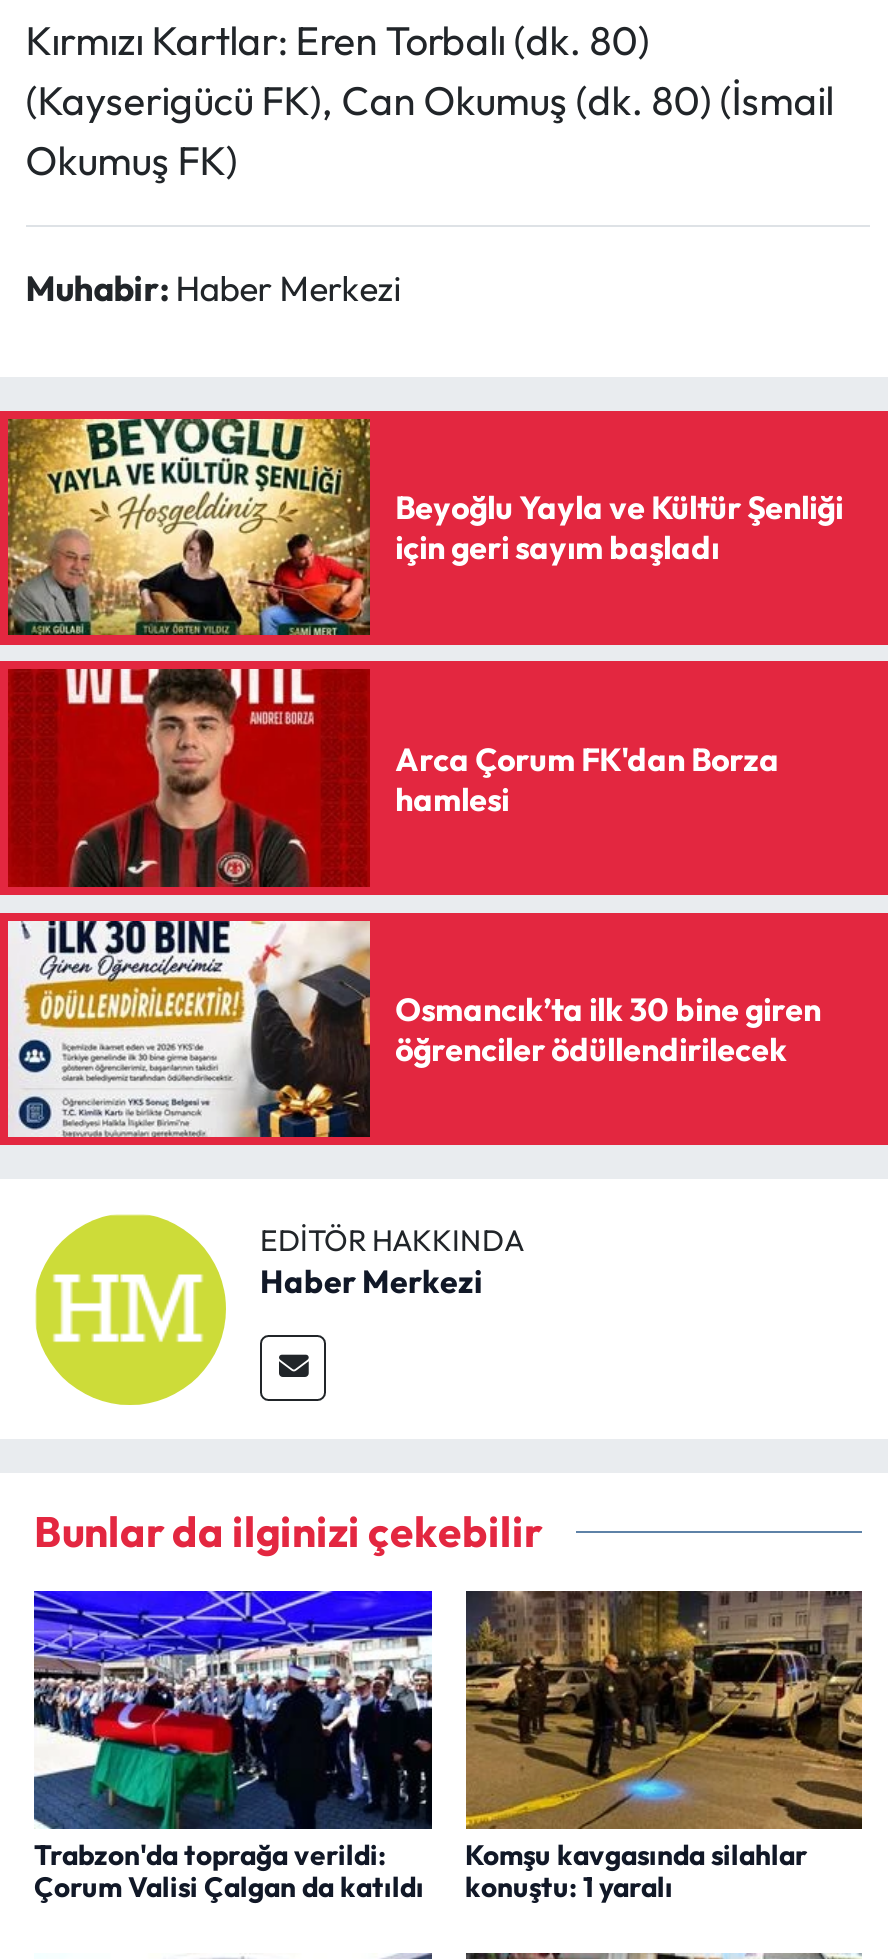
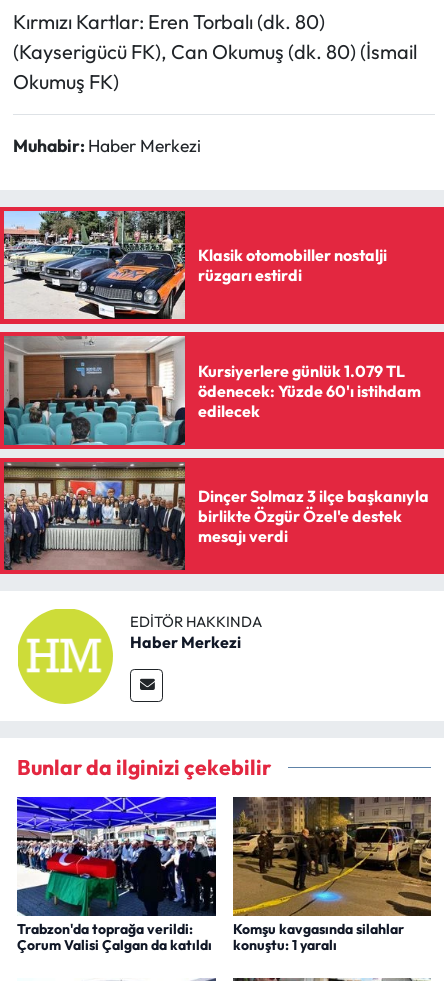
[6,417,843,637] [image] | Beyoğlu Yayla ve Kültür Şenliği | için geri sayım başladı -> [3,210,387,320] [image] | Klasik otomobiller nostalji | rüzgarı estirdi
[8,667,779,889] [image] | Arca Çorum FK'dan Borza | hamlesi -> [3,335,421,446] [image] | Kursiyerlere günlük 1.079 TL | ödenecek: Yüzde 60'ı istihdam | edilecek
[6,919,821,1139] [image] | Osmancık’ta ilk 30 bine giren | öğrenciler ödüllendirilecek -> [3,461,429,571] [image] | Dinçer Solmaz 3 ilçe başkanıyla | birlikte Özgür Özel'e destek | mesajı verdi

